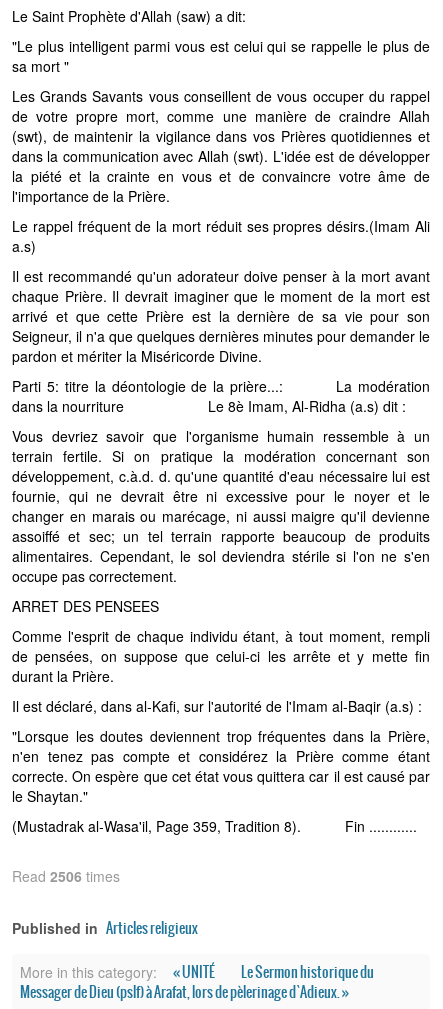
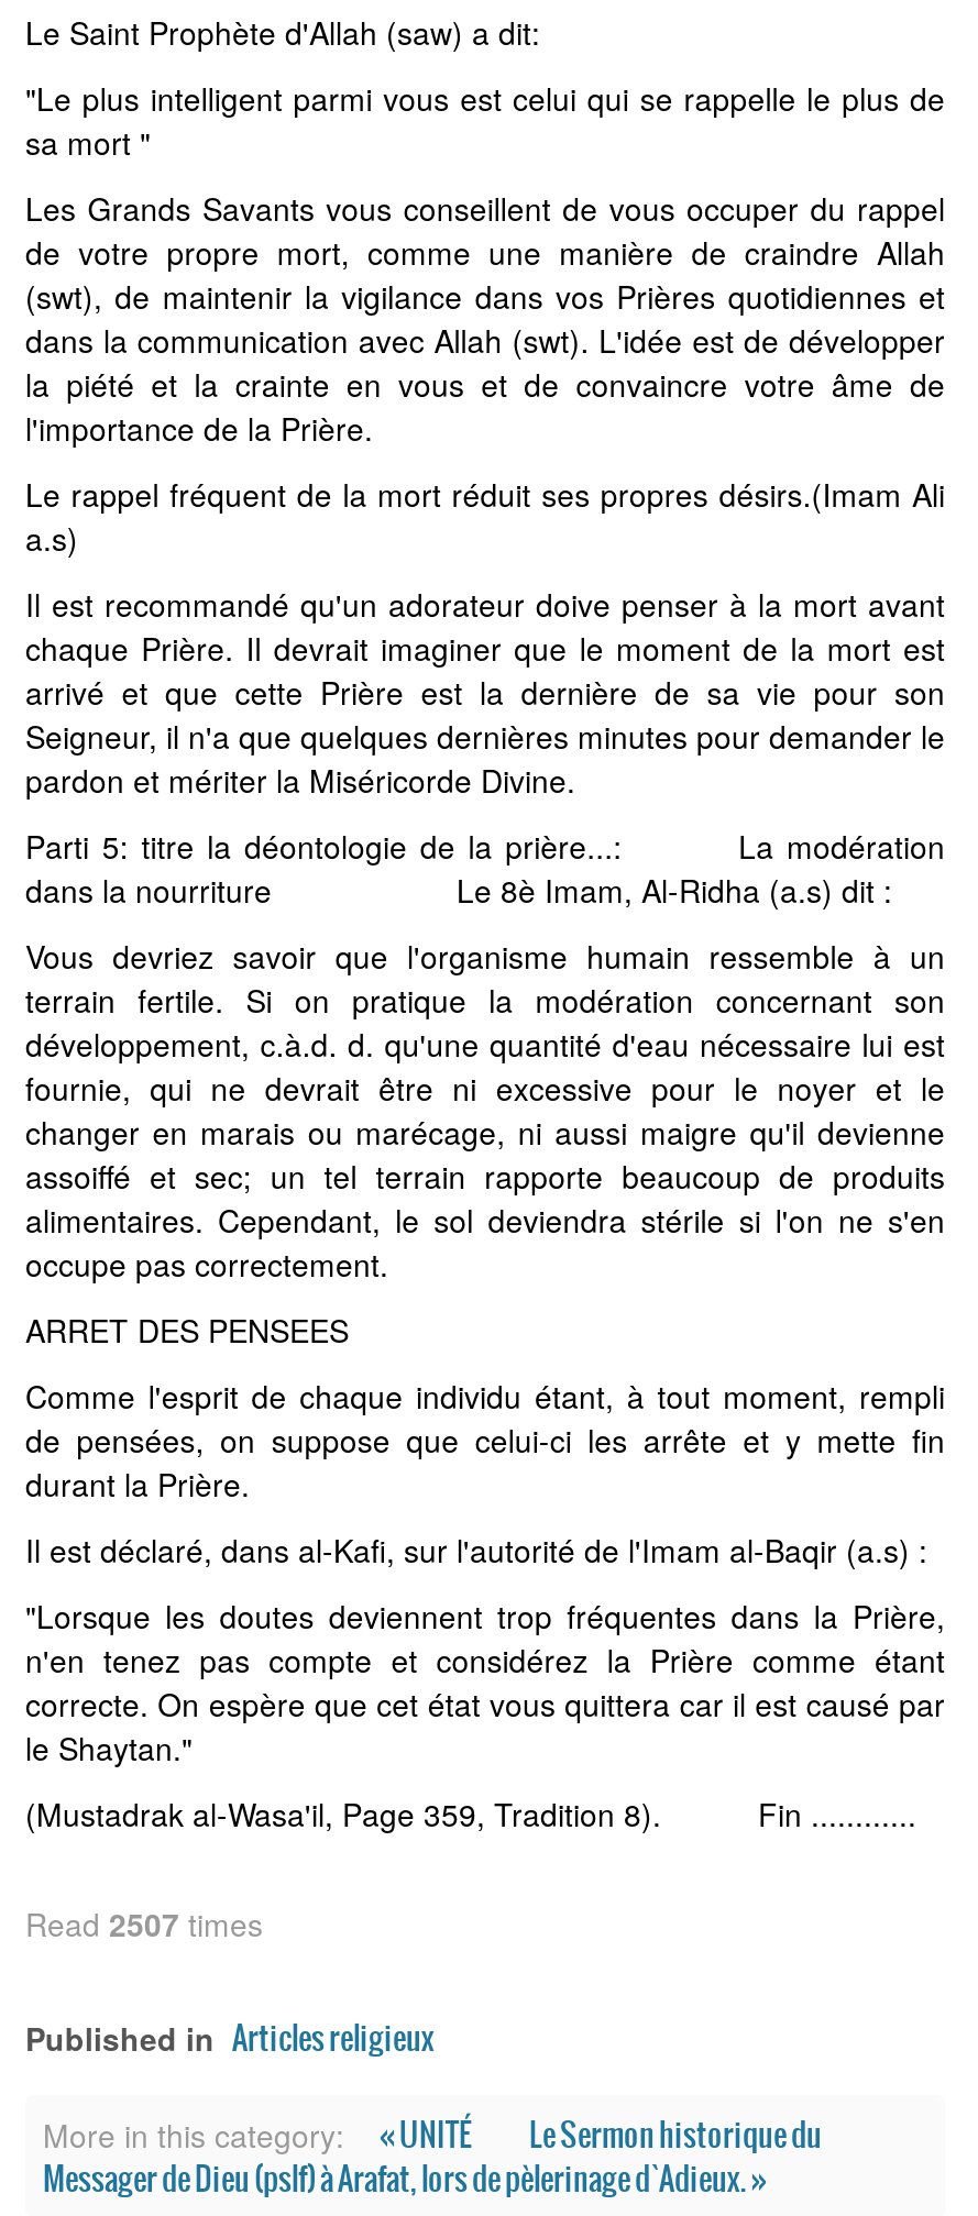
[12,866,120,886] Read 2506 times -> [25,1901,263,1945] Read 2507 times

